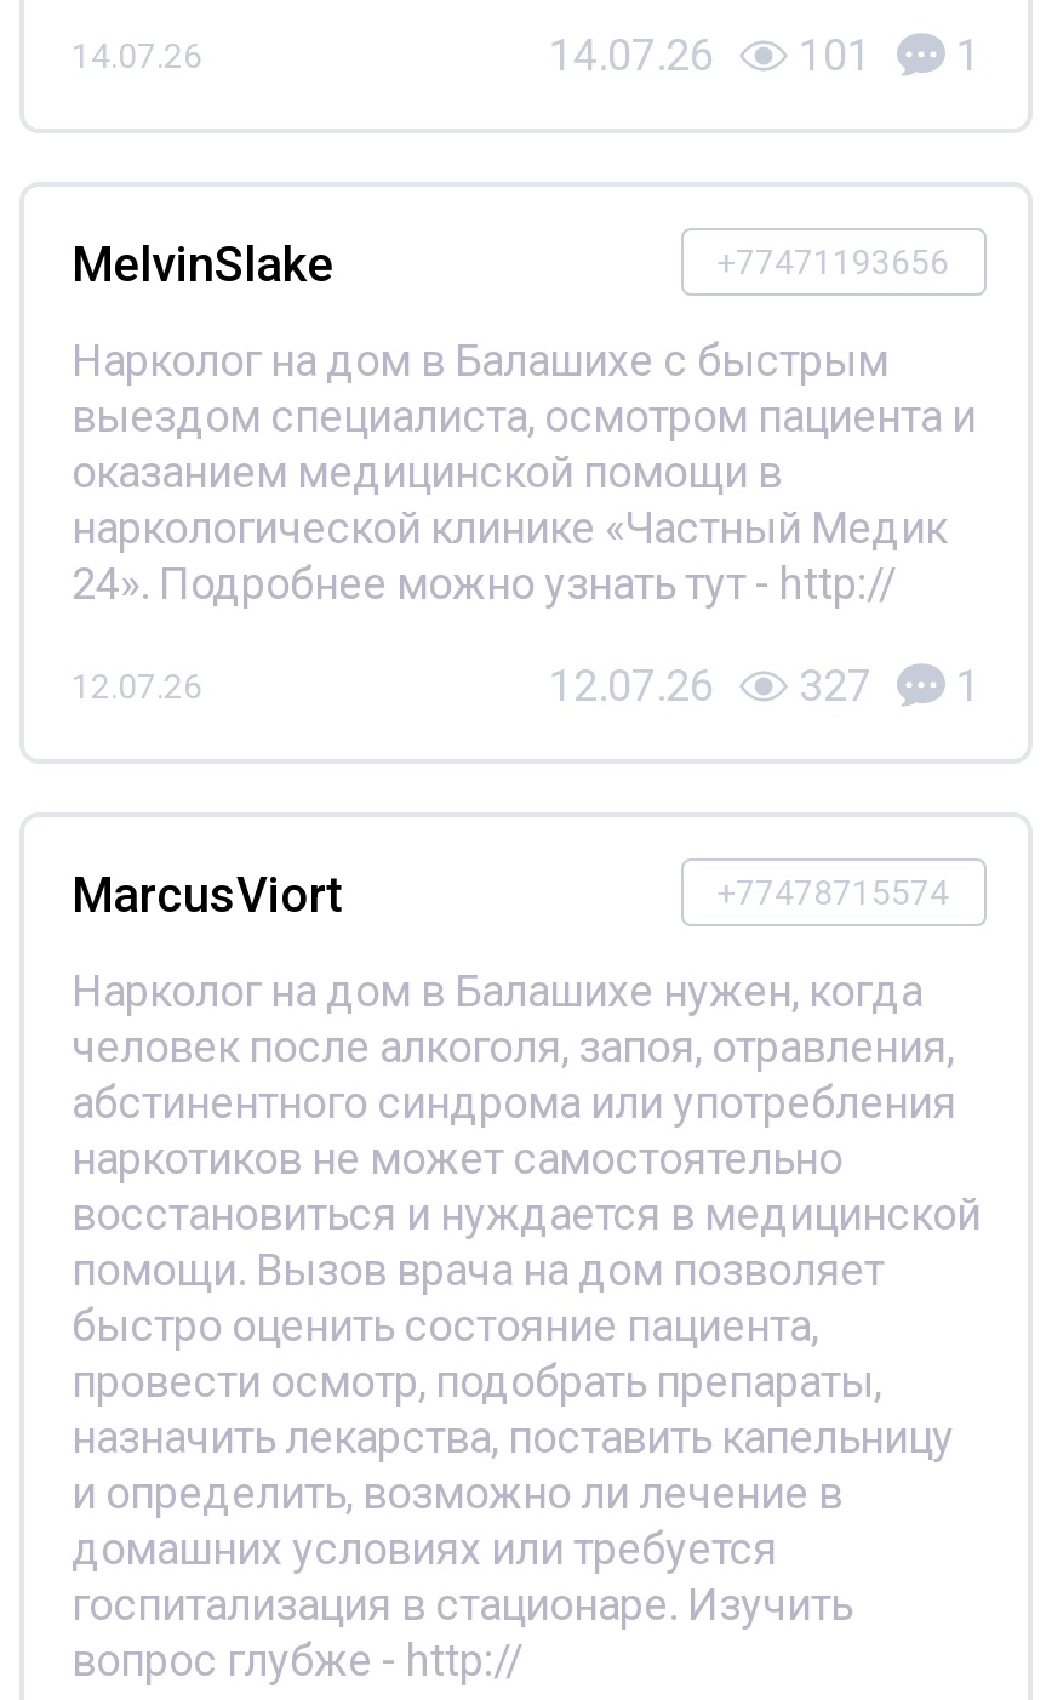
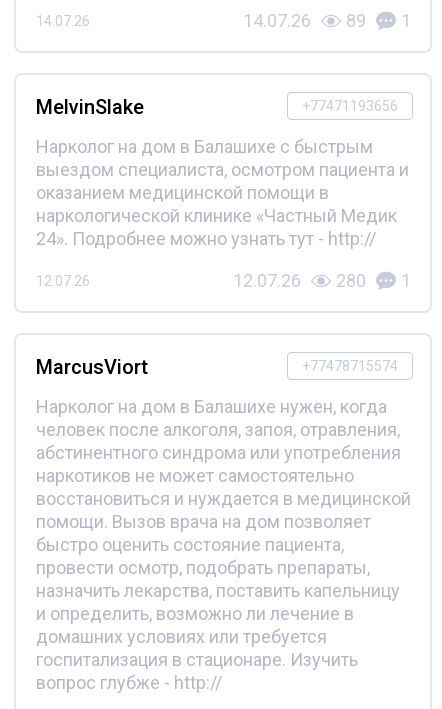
[549,30,981,81] 14.07.26 101 1 -> [242,10,410,31] 14.07.26 89 1
[549,661,981,712] 12.07.26 327 1 -> [232,270,410,291] 12.07.26 280 1

